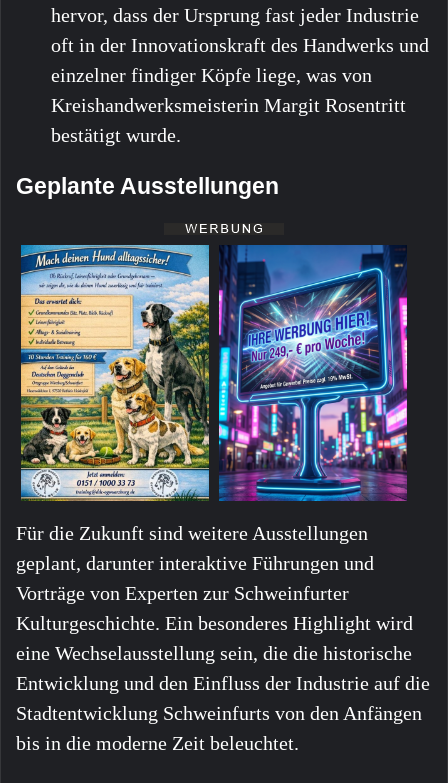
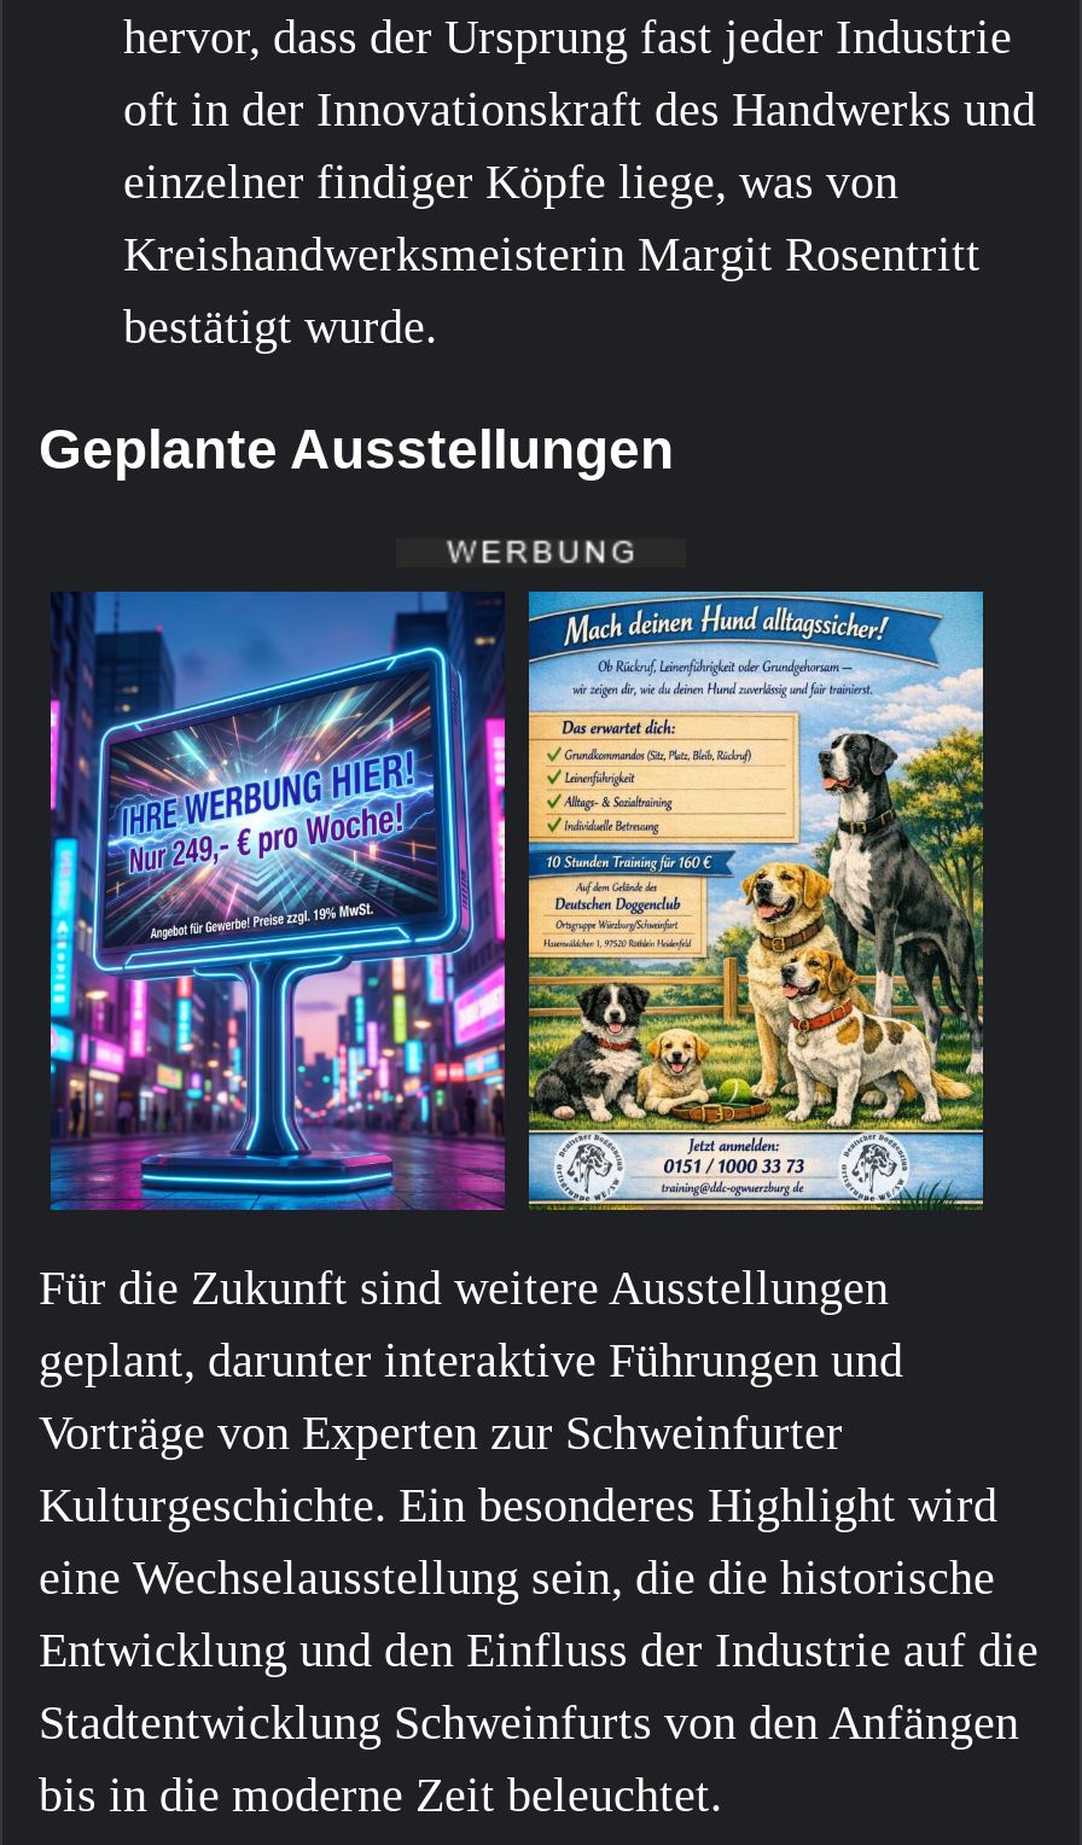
[20,244,210,502] [image] -> [48,589,507,1212] [image]
[218,244,408,502] [image] -> [527,589,985,1212] [image]

